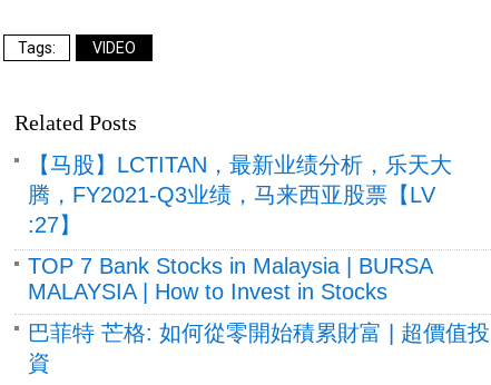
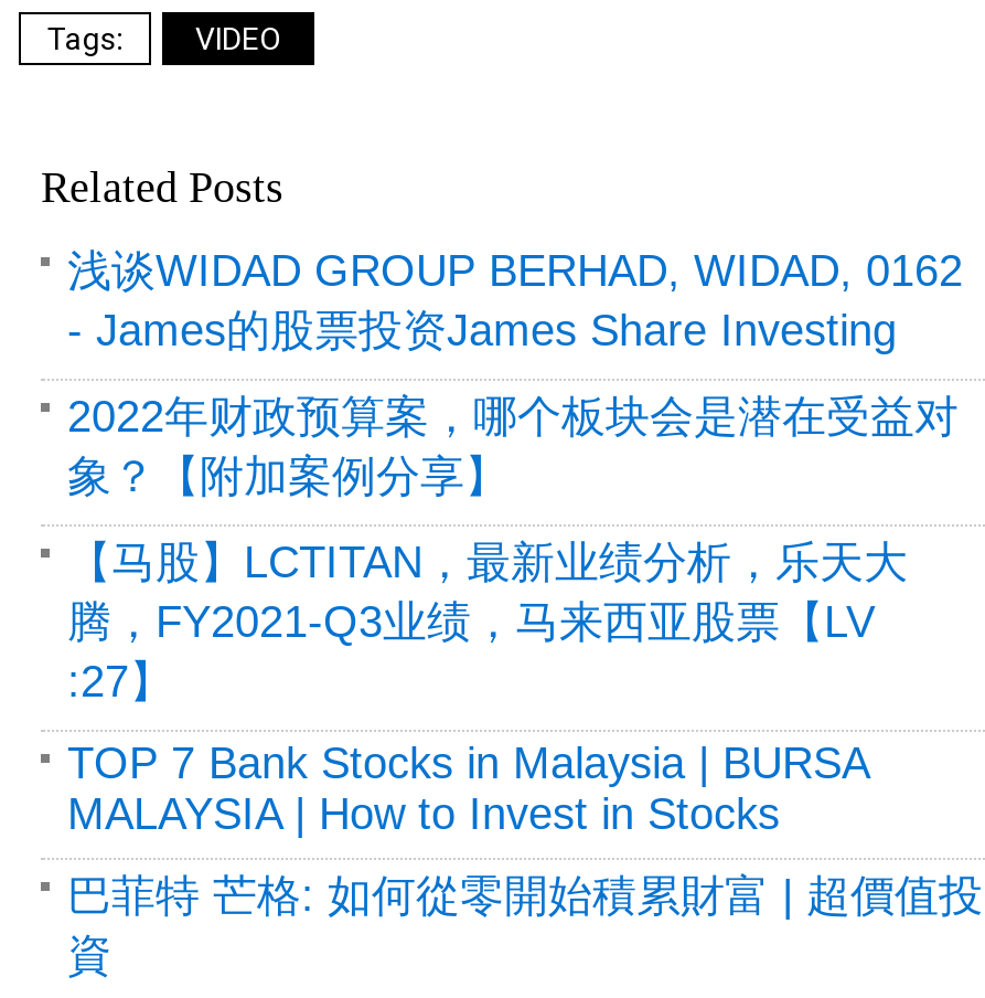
none -> [67,245,963,499] 浅谈WIDAD GROUP BERHAD, WIDAD, 0162 | - James的股票投资James Share Investing | 2022年财政预算案，哪个板块会是潜在受益对 | 象？【附加案例分享】

